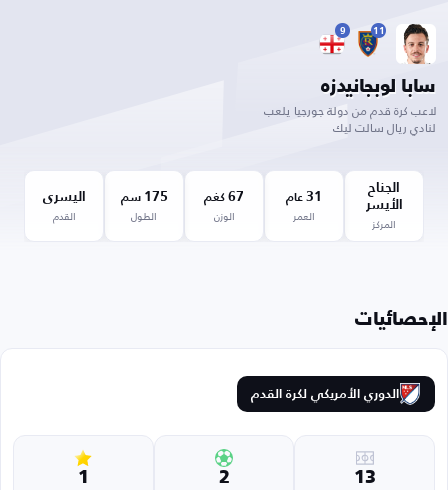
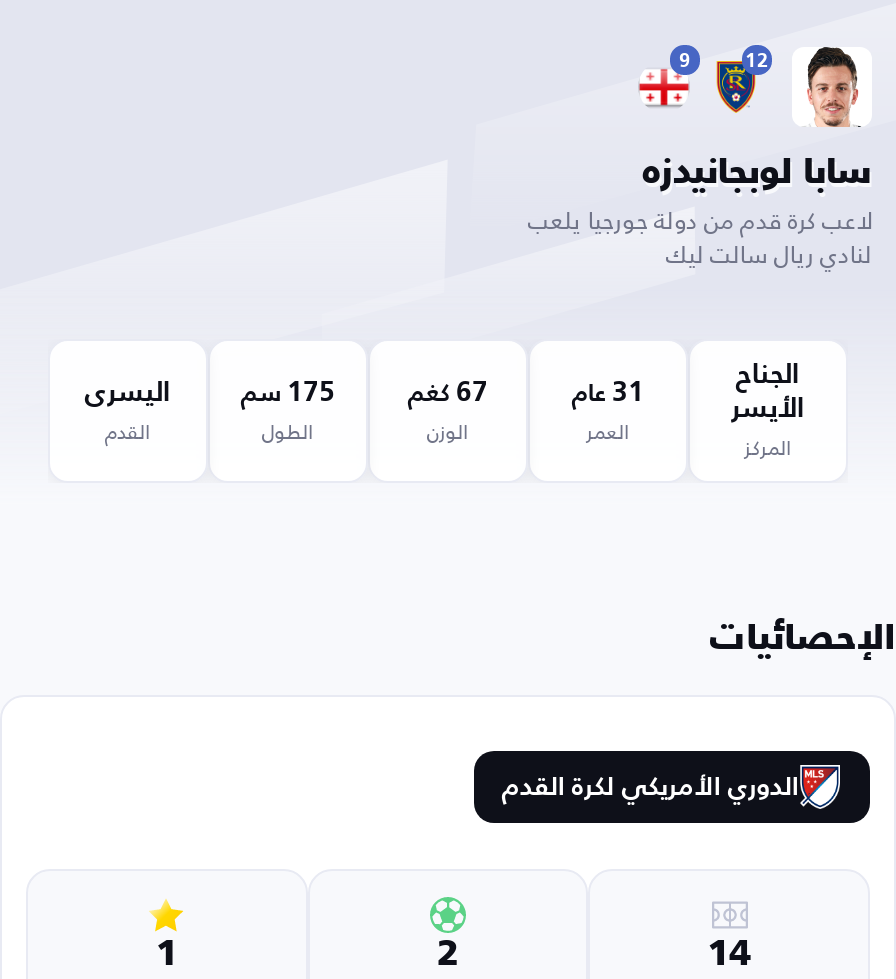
[372,26,384,36] 11 -> [745,51,769,71] 12
[354,469,376,487] 13 -> [707,937,751,973] 14

